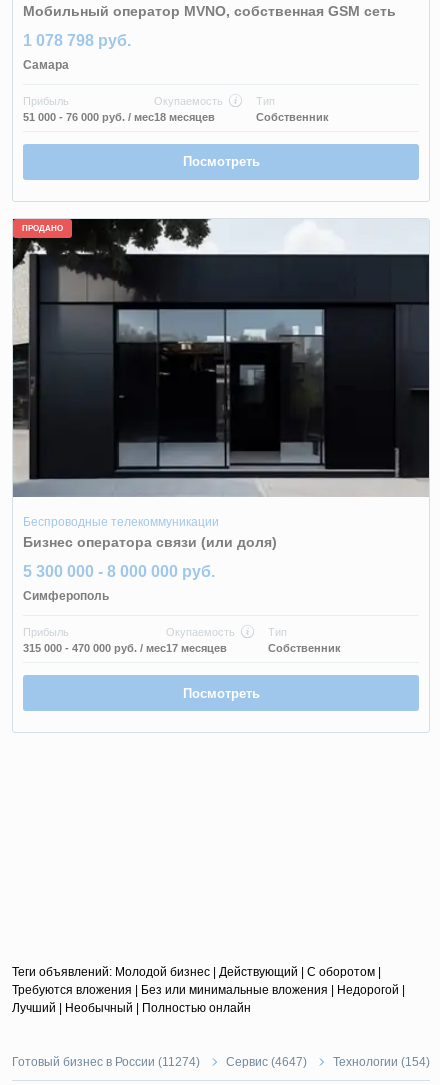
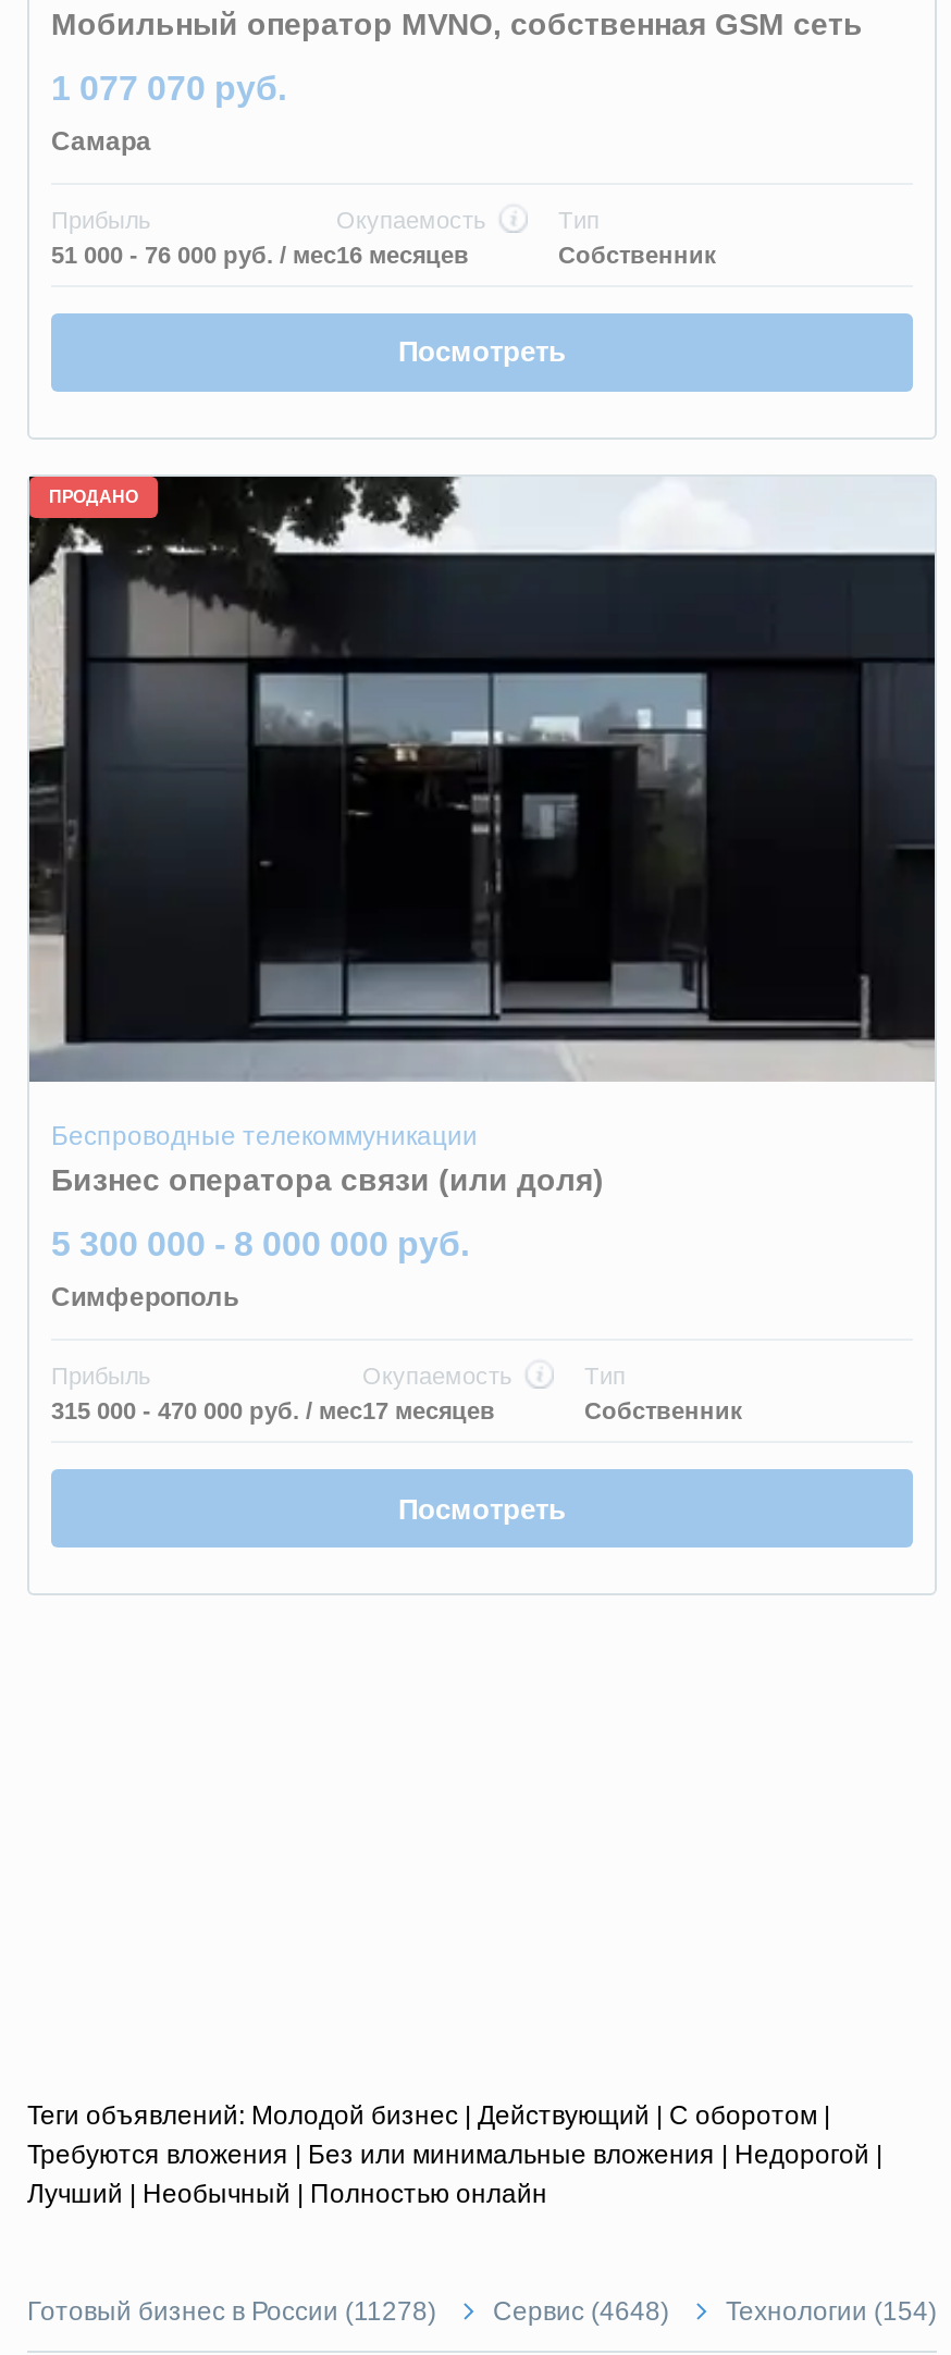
[23,32,131,49] 1 078 798 руб. -> [51,69,286,106] 1 077 070 руб.
[23,111,215,123] 51 000 - 76 000 руб. / мес 18 месяцев -> [51,241,469,267] 51 000 - 76 000 руб. / мес 16 месяцев
[12,1055,200,1069] Готовый бизнес в России (11274) -> [27,2297,436,2328] Готовый бизнес в России (11278)
[226,1055,307,1069] Сервис (4647) -> [493,2297,669,2328] Сервис (4648)

